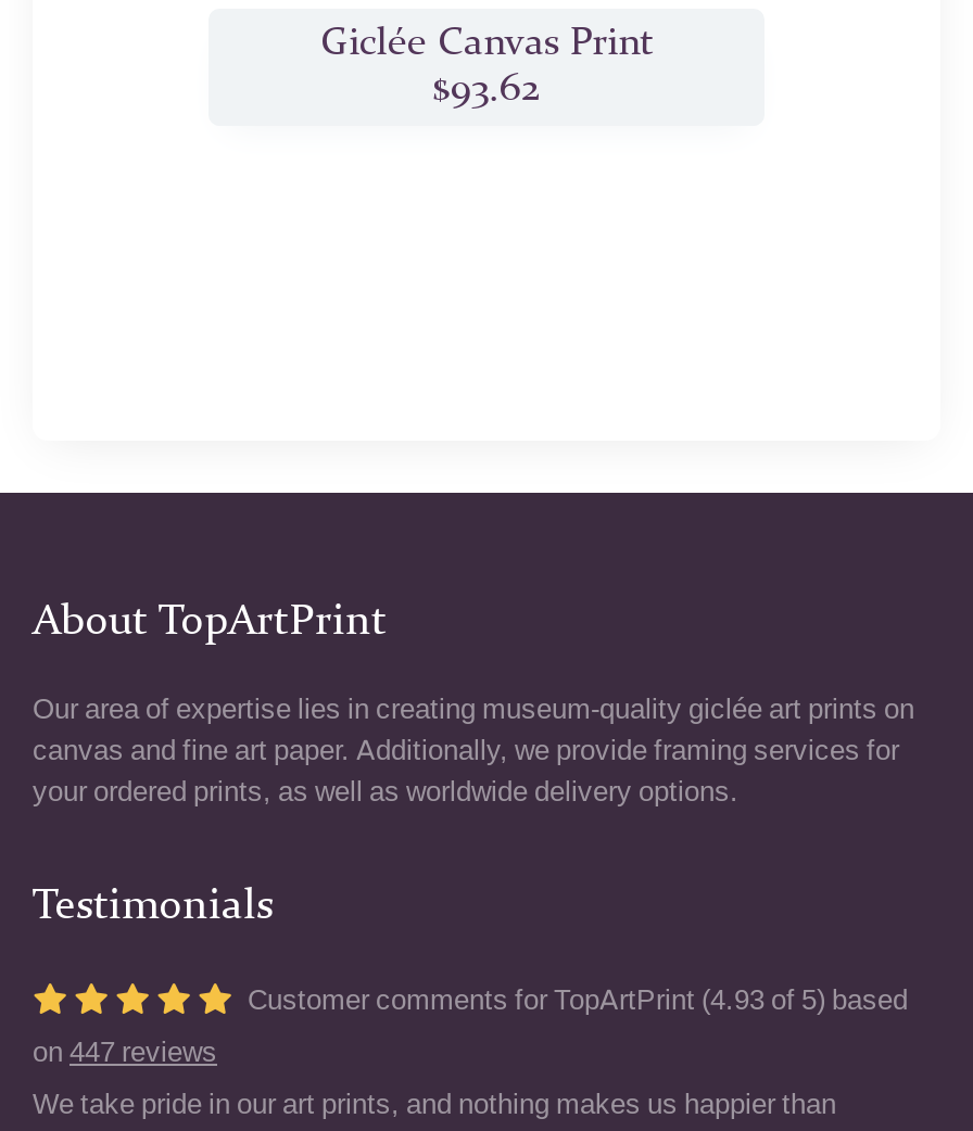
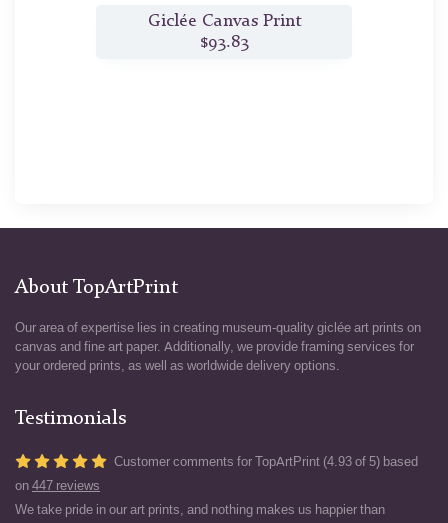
[432,70,541,109] $93.62 -> [199,33,248,51] $93.83

